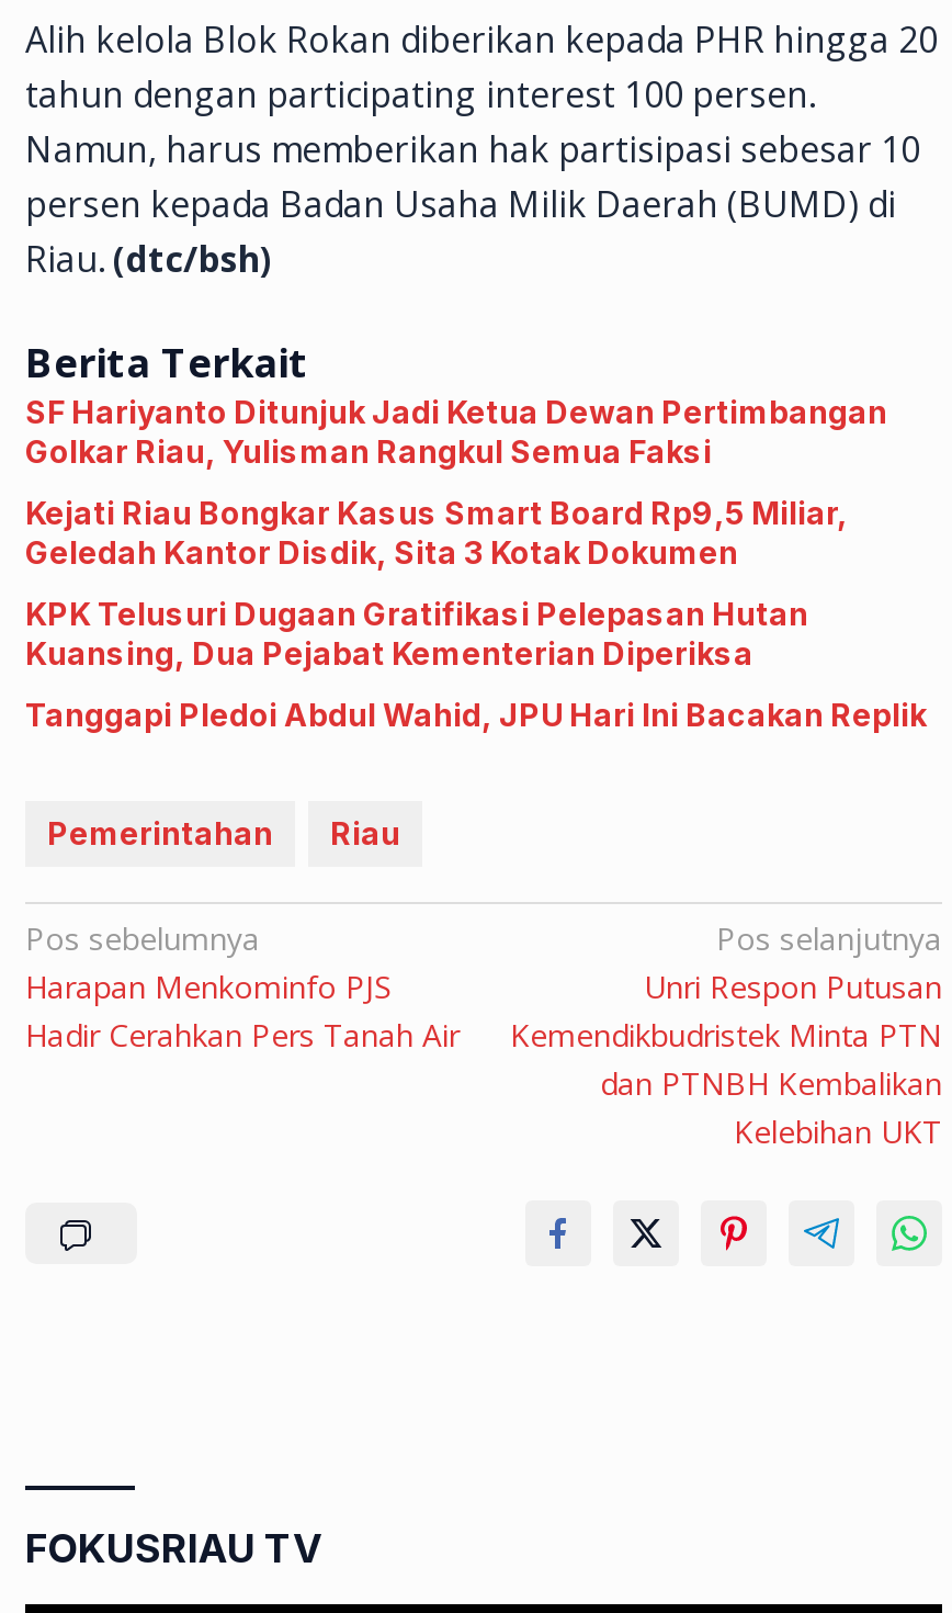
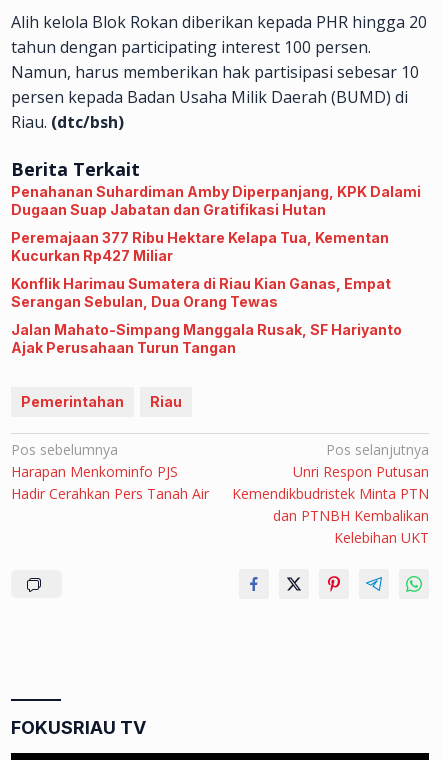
[25,392,887,469] SF Hariyanto Ditunjuk Jadi Ketua Dewan Pertimbangan | Golkar Riau, Yulisman Rangkul Semua Faksi -> [11,183,421,218] Penahanan Suhardiman Amby Diperpanjang, KPK Dalami | Dugaan Suap Jabatan dan Gratifikasi Hutan
[25,493,848,570] Kejati Riau Bongkar Kasus Smart Board Rp9,5 Miliar, | Geledah Kantor Disdik, Sita 3 Kotak Dokumen -> [11,229,389,264] Peremajaan 377 Ribu Hektare Kelapa Tua, Kementan | Kucurkan Rp427 Miliar
[25,594,808,671] KPK Telusuri Dugaan Gratifikasi Pelepasan Hutan | Kuansing, Dua Pejabat Kementerian Diperiksa -> [11,275,391,310] Konflik Harimau Sumatera di Riau Kian Ganas, Empat | Serangan Sebulan, Dua Orang Tewas
[25,695,927,733] Tanggapi Pledoi Abdul Wahid, JPU Hari Ini Bacakan Replik -> [11,321,402,356] Jalan Mahato-Simpang Manggala Rusak, SF Hariyanto | Ajak Perusahaan Turun Tangan

